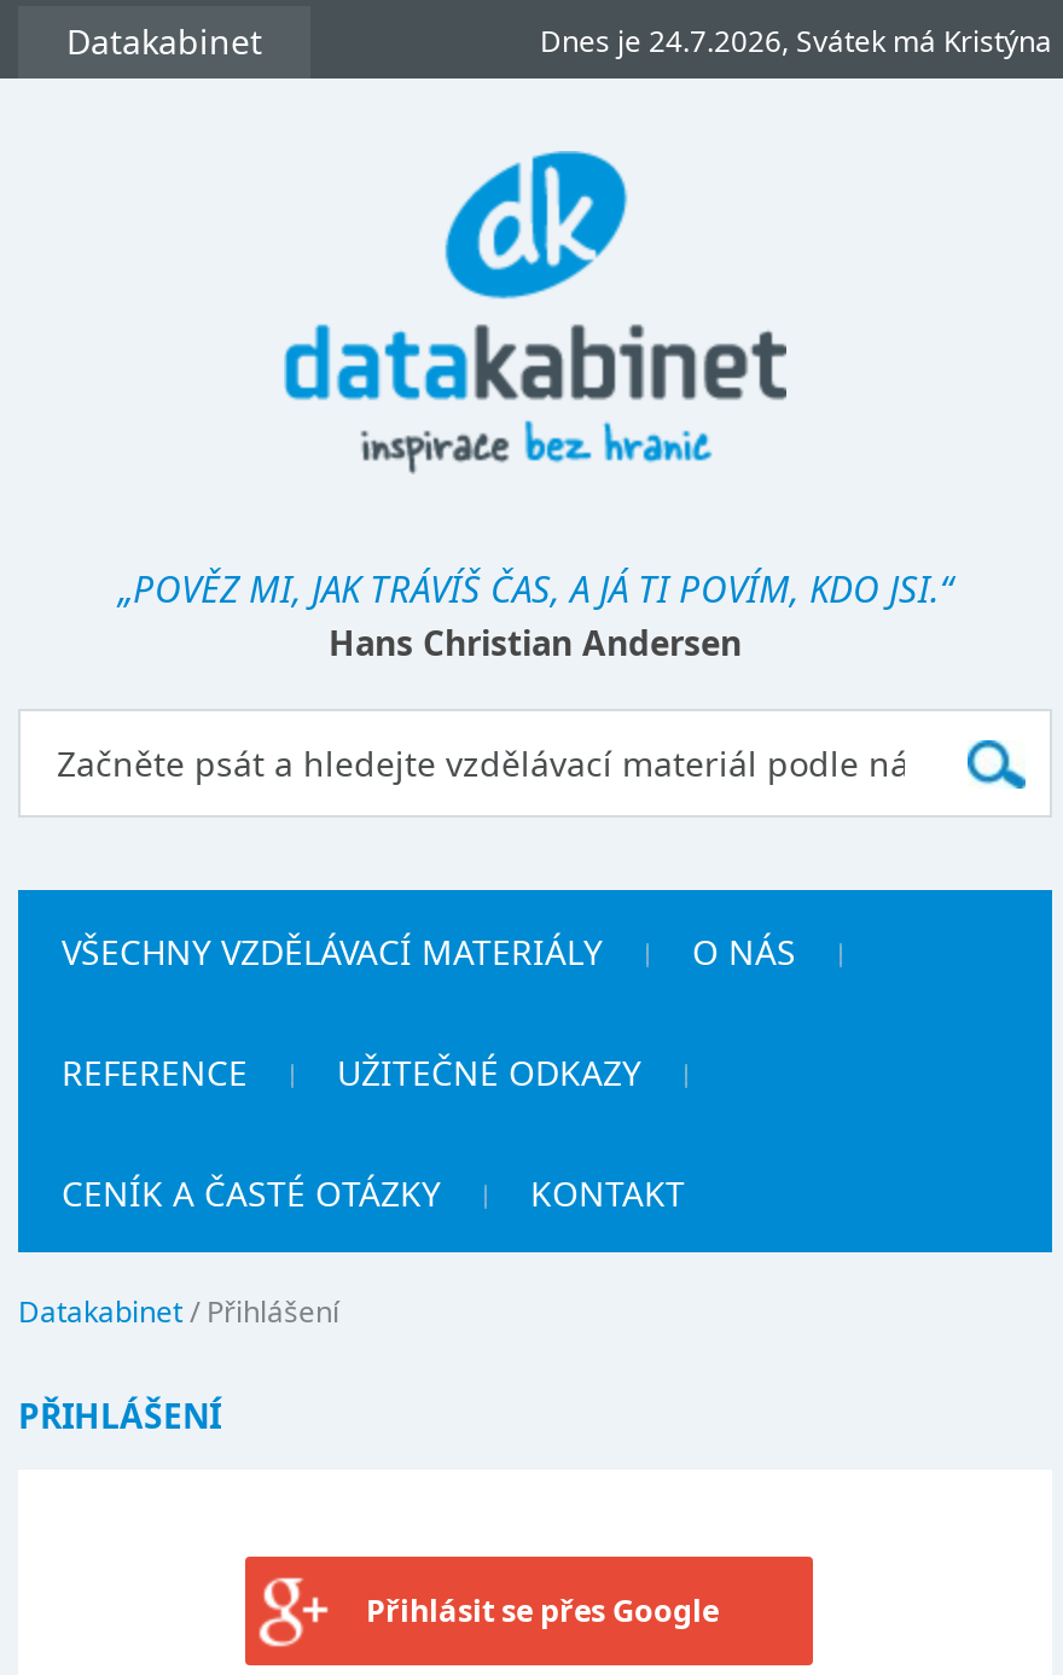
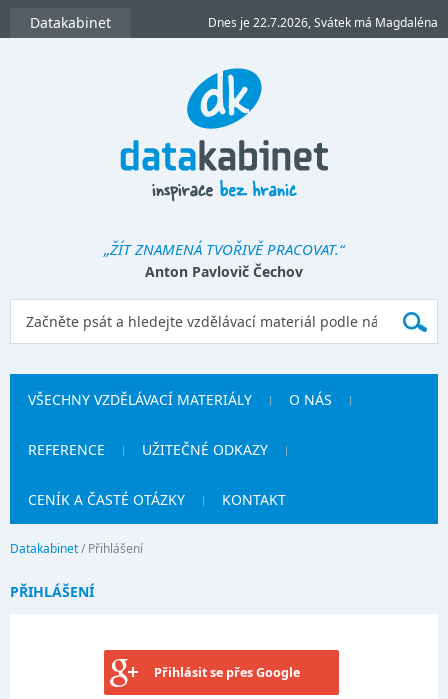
[540,21,1052,62] Dnes je 24.7.2026, Svátek má Kristýna -> [208,14,438,31] Dnes je 22.7.2026, Svátek má Magdaléna
[118,564,952,665] „POVĚZ MI, JAK TRÁVÍŠ ČAS, A JÁ TI POVÍM, KDO JSI.“ | Hans Christian Andersen -> [104,239,344,281] „ŽÍT ZNAMENÁ TVOŘIVĚ PRACOVAT.“ | Anton Pavlovič Čechov

